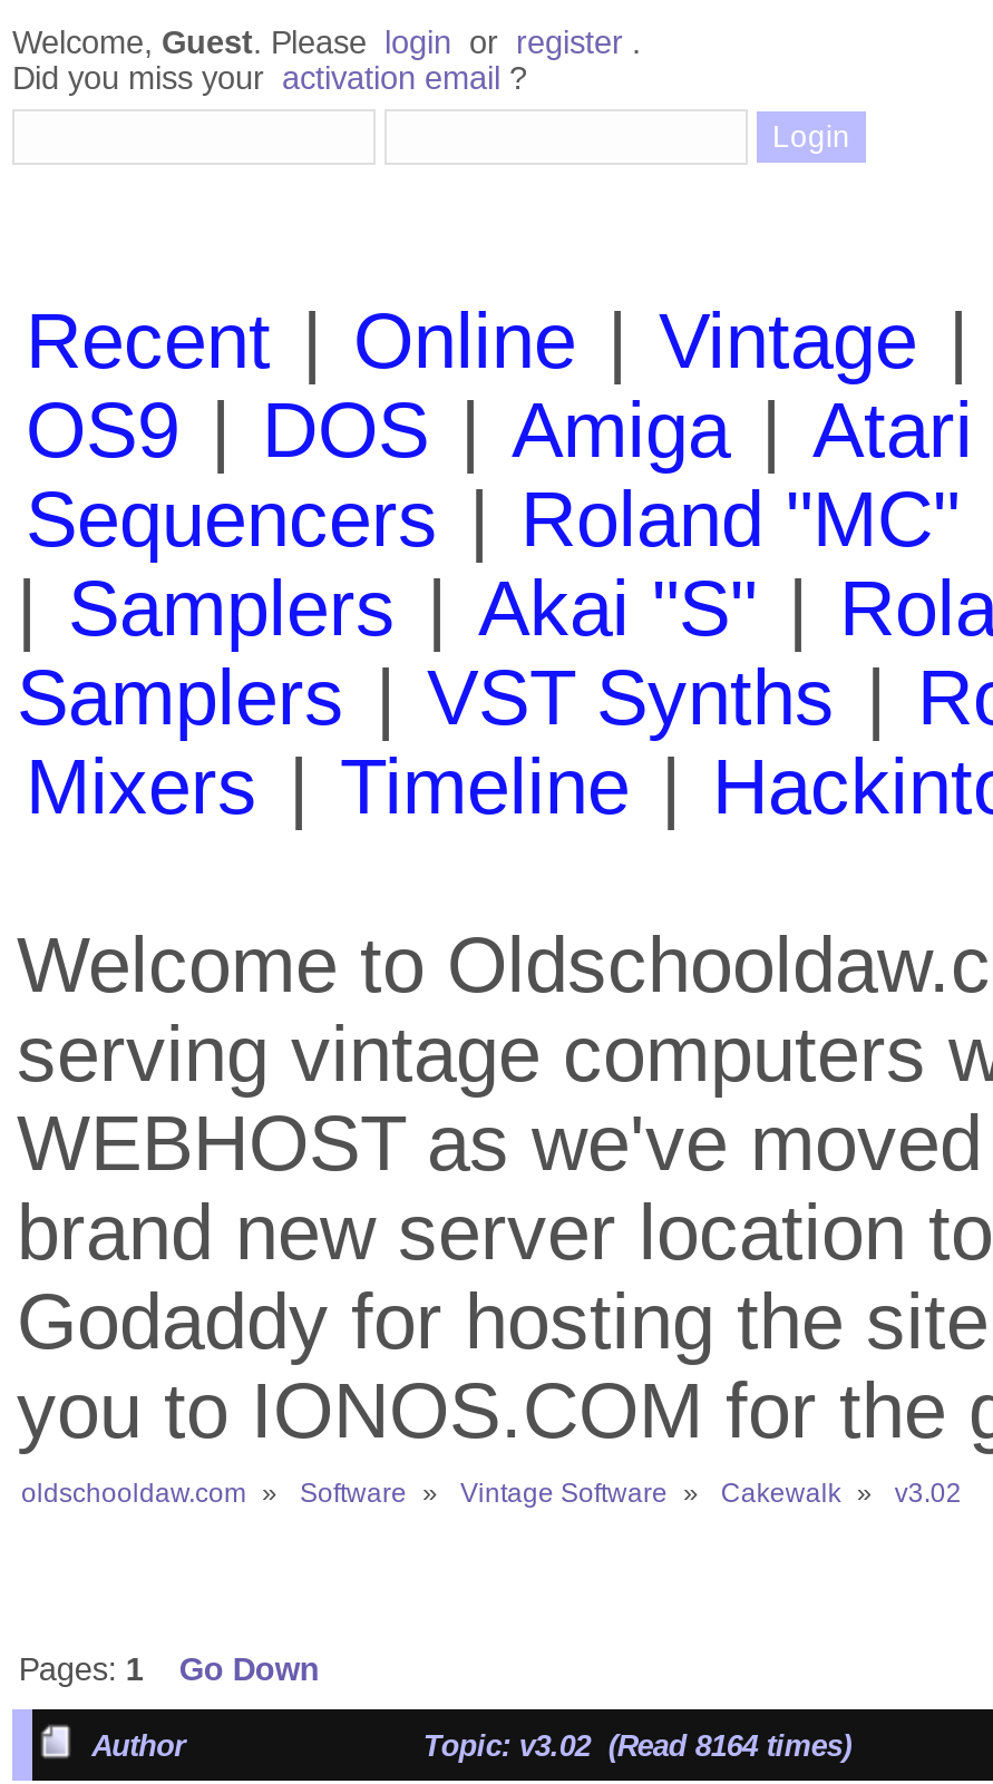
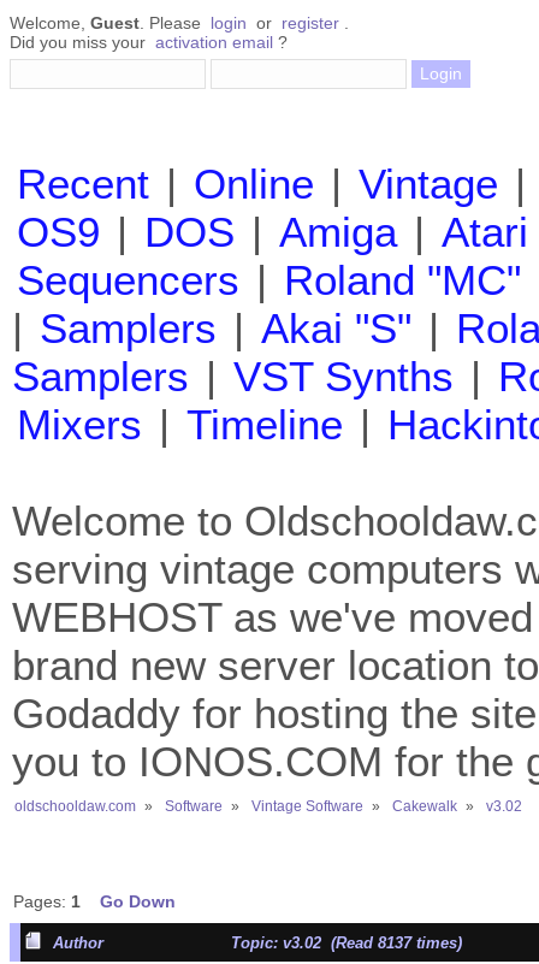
[414,1730,851,1763] Topic: v3.02 (Read 8164 times) -> [227,934,462,952] Topic: v3.02 (Read 8137 times)

